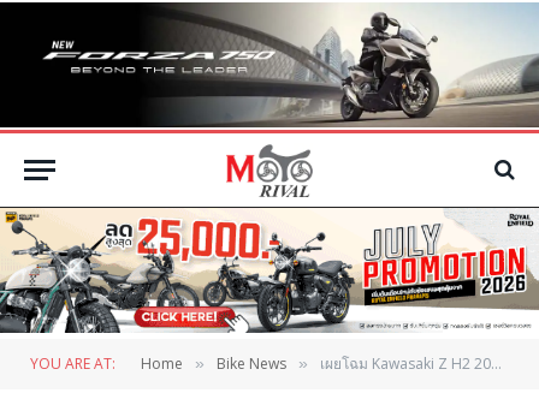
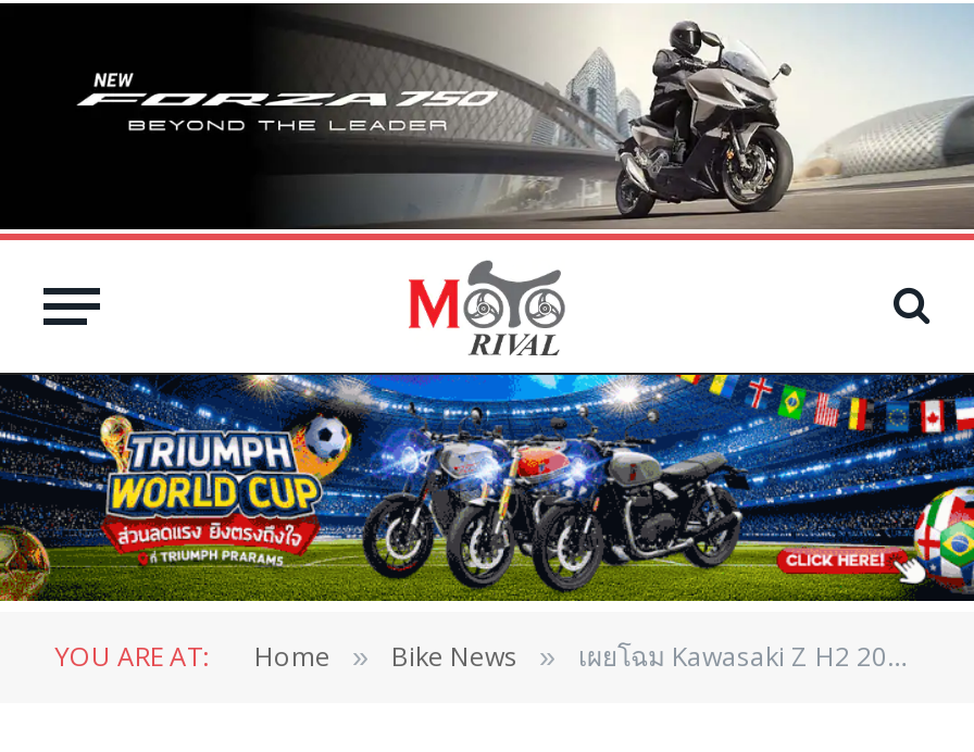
[4,207,535,334] [image] -> [7,373,967,603] [image]

